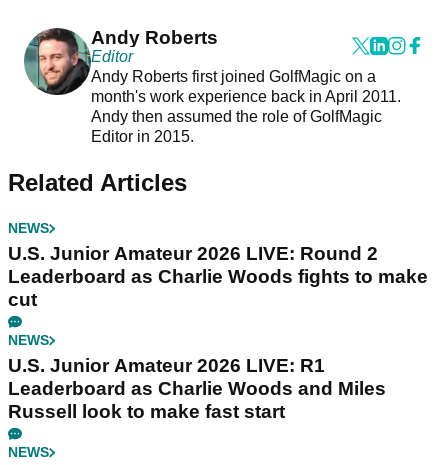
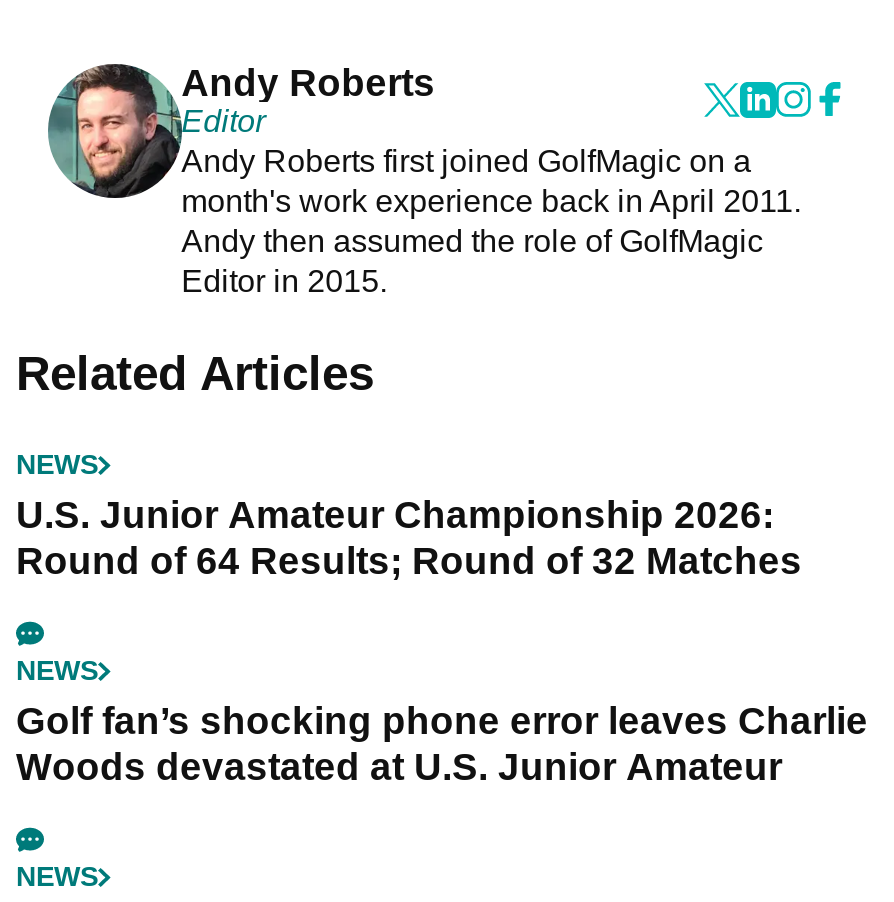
[8,243,428,310] U.S. Junior Amateur 2026 LIVE: Round 2 | Leaderboard as Charlie Woods fights to make | cut -> [16,495,802,583] U.S. Junior Amateur Championship 2026: | Round of 64 Results; Round of 32 Matches
[8,355,386,422] U.S. Junior Amateur 2026 LIVE: R1 | Leaderboard as Charlie Woods and Miles | Russell look to make fast start -> [16,701,868,789] Golf fan’s shocking phone error leaves Charlie | Woods devastated at U.S. Junior Amateur

